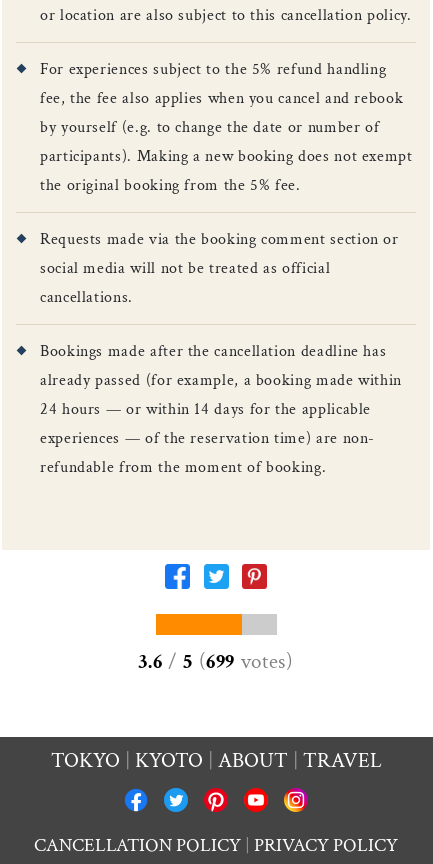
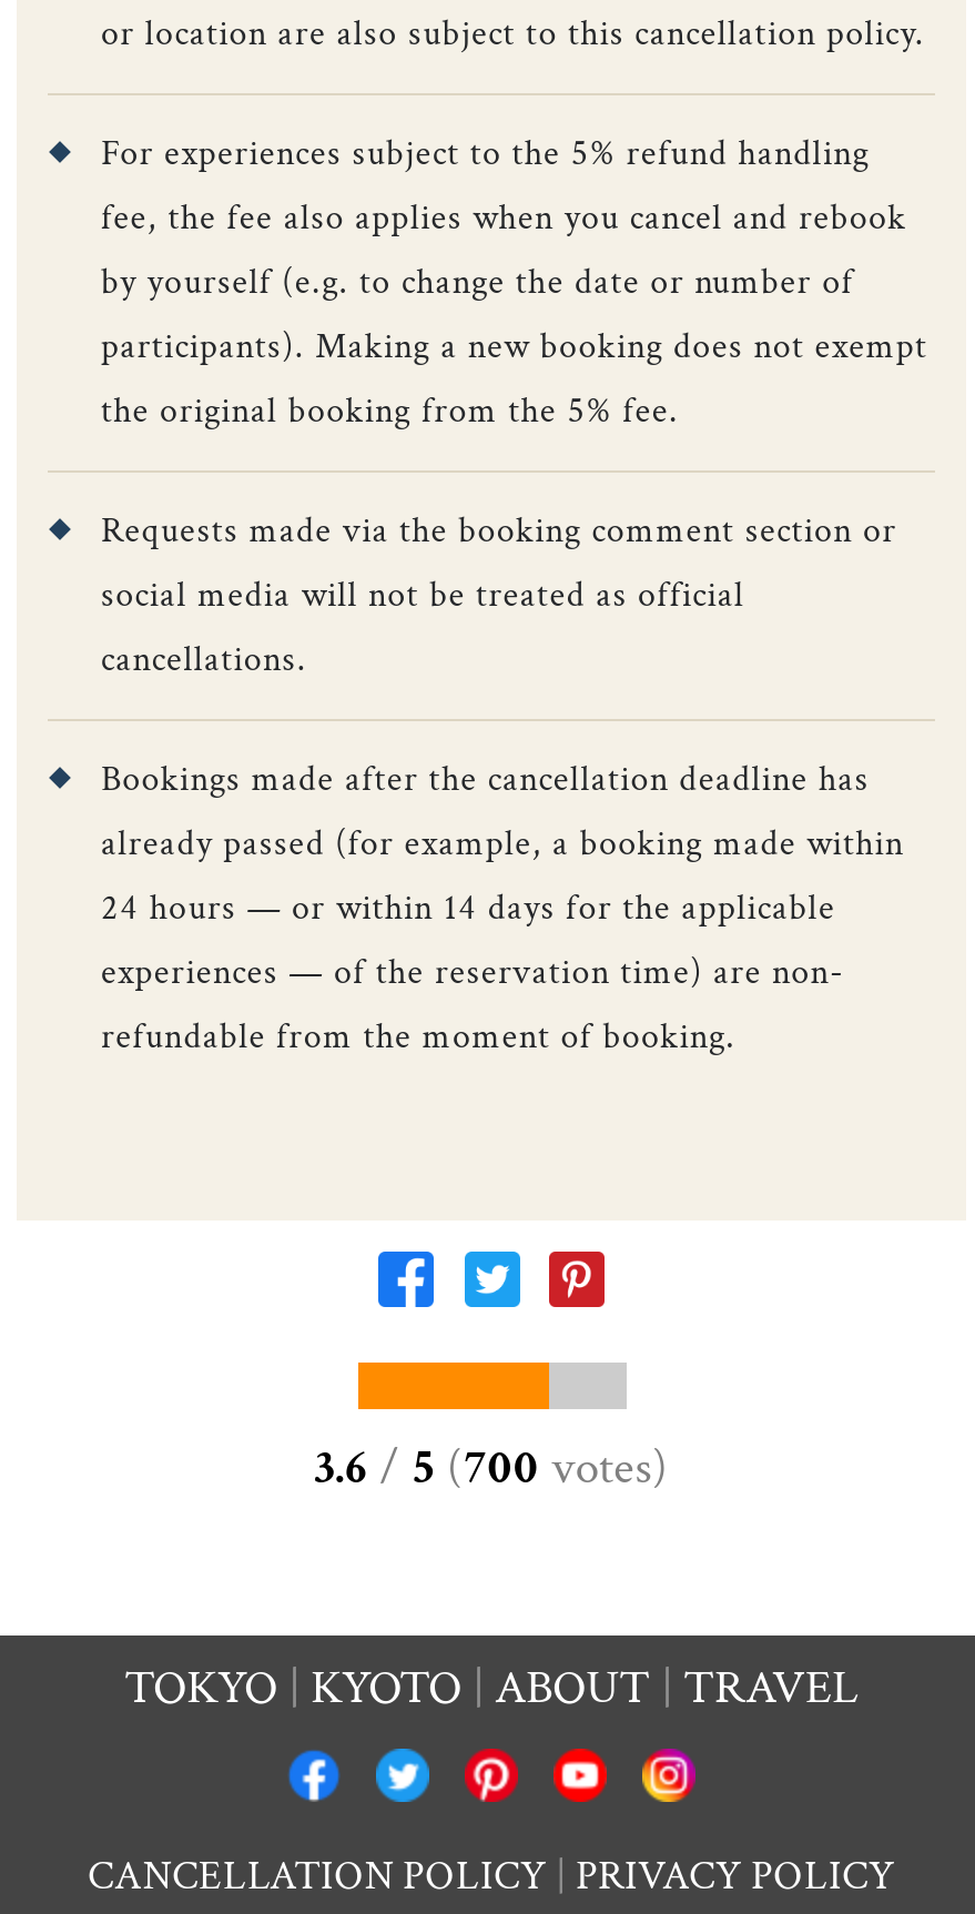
[138,648,294,675] 3.6 / 5 (699 votes) -> [314,1438,669,1498] 3.6 / 5 (700 votes)

